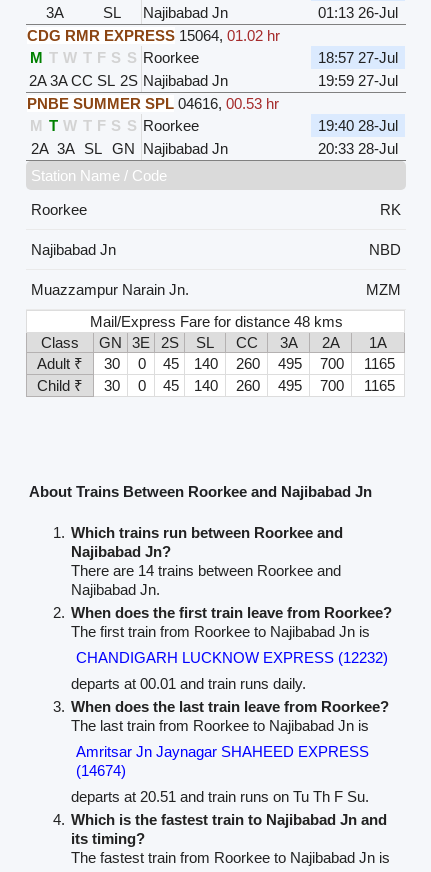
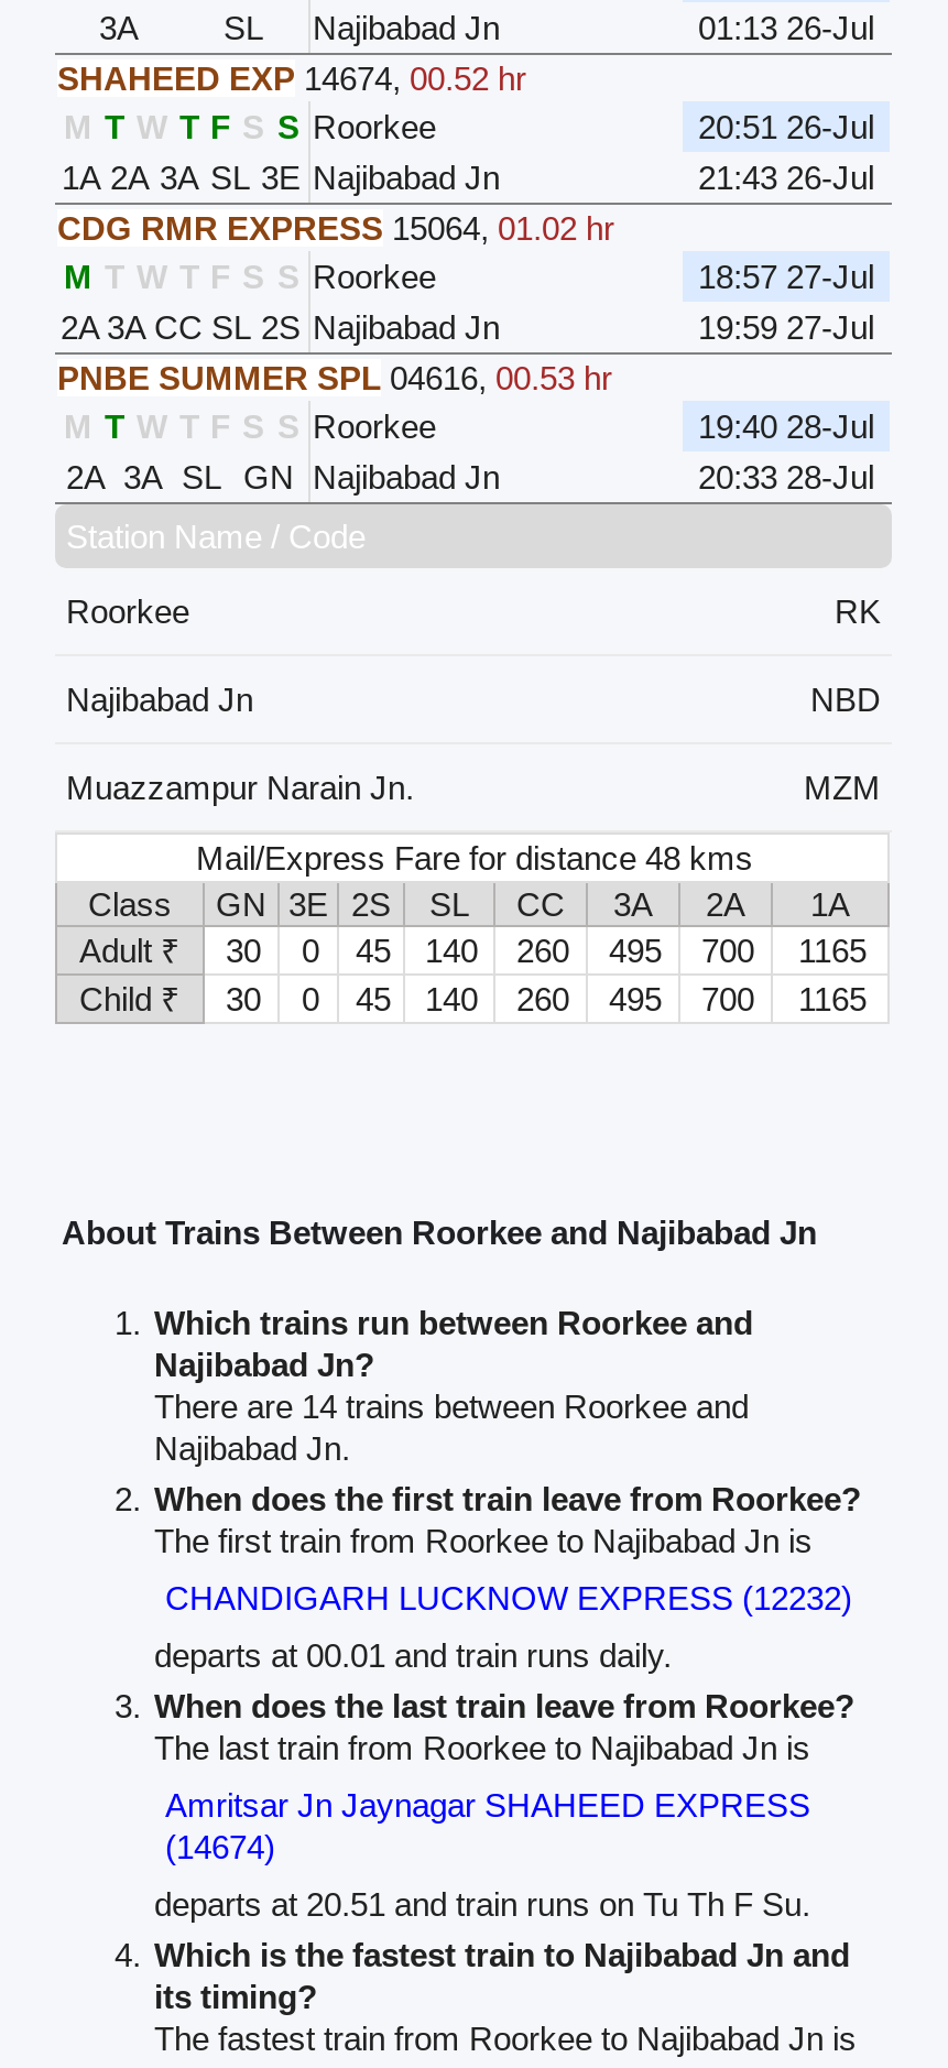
none -> [57,59,874,196] SHAHEED EXP 14674, 00.52 hr | M T W T F S S Roorkee | 20:51 26-Jul | 1A 2A 3A SL 3E Najibabad Jn | 21:43 26-Jul

